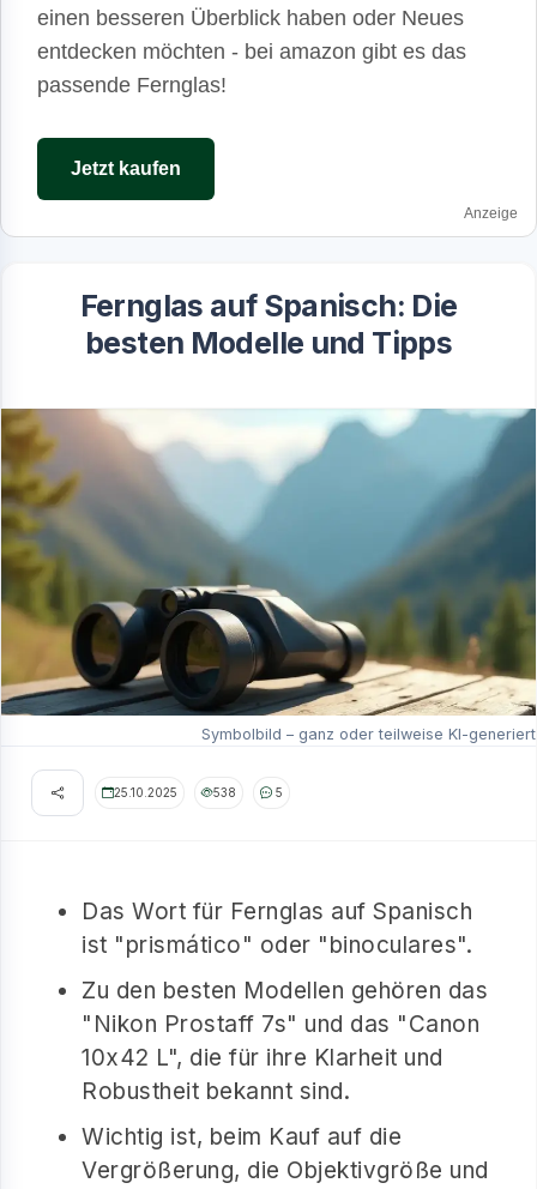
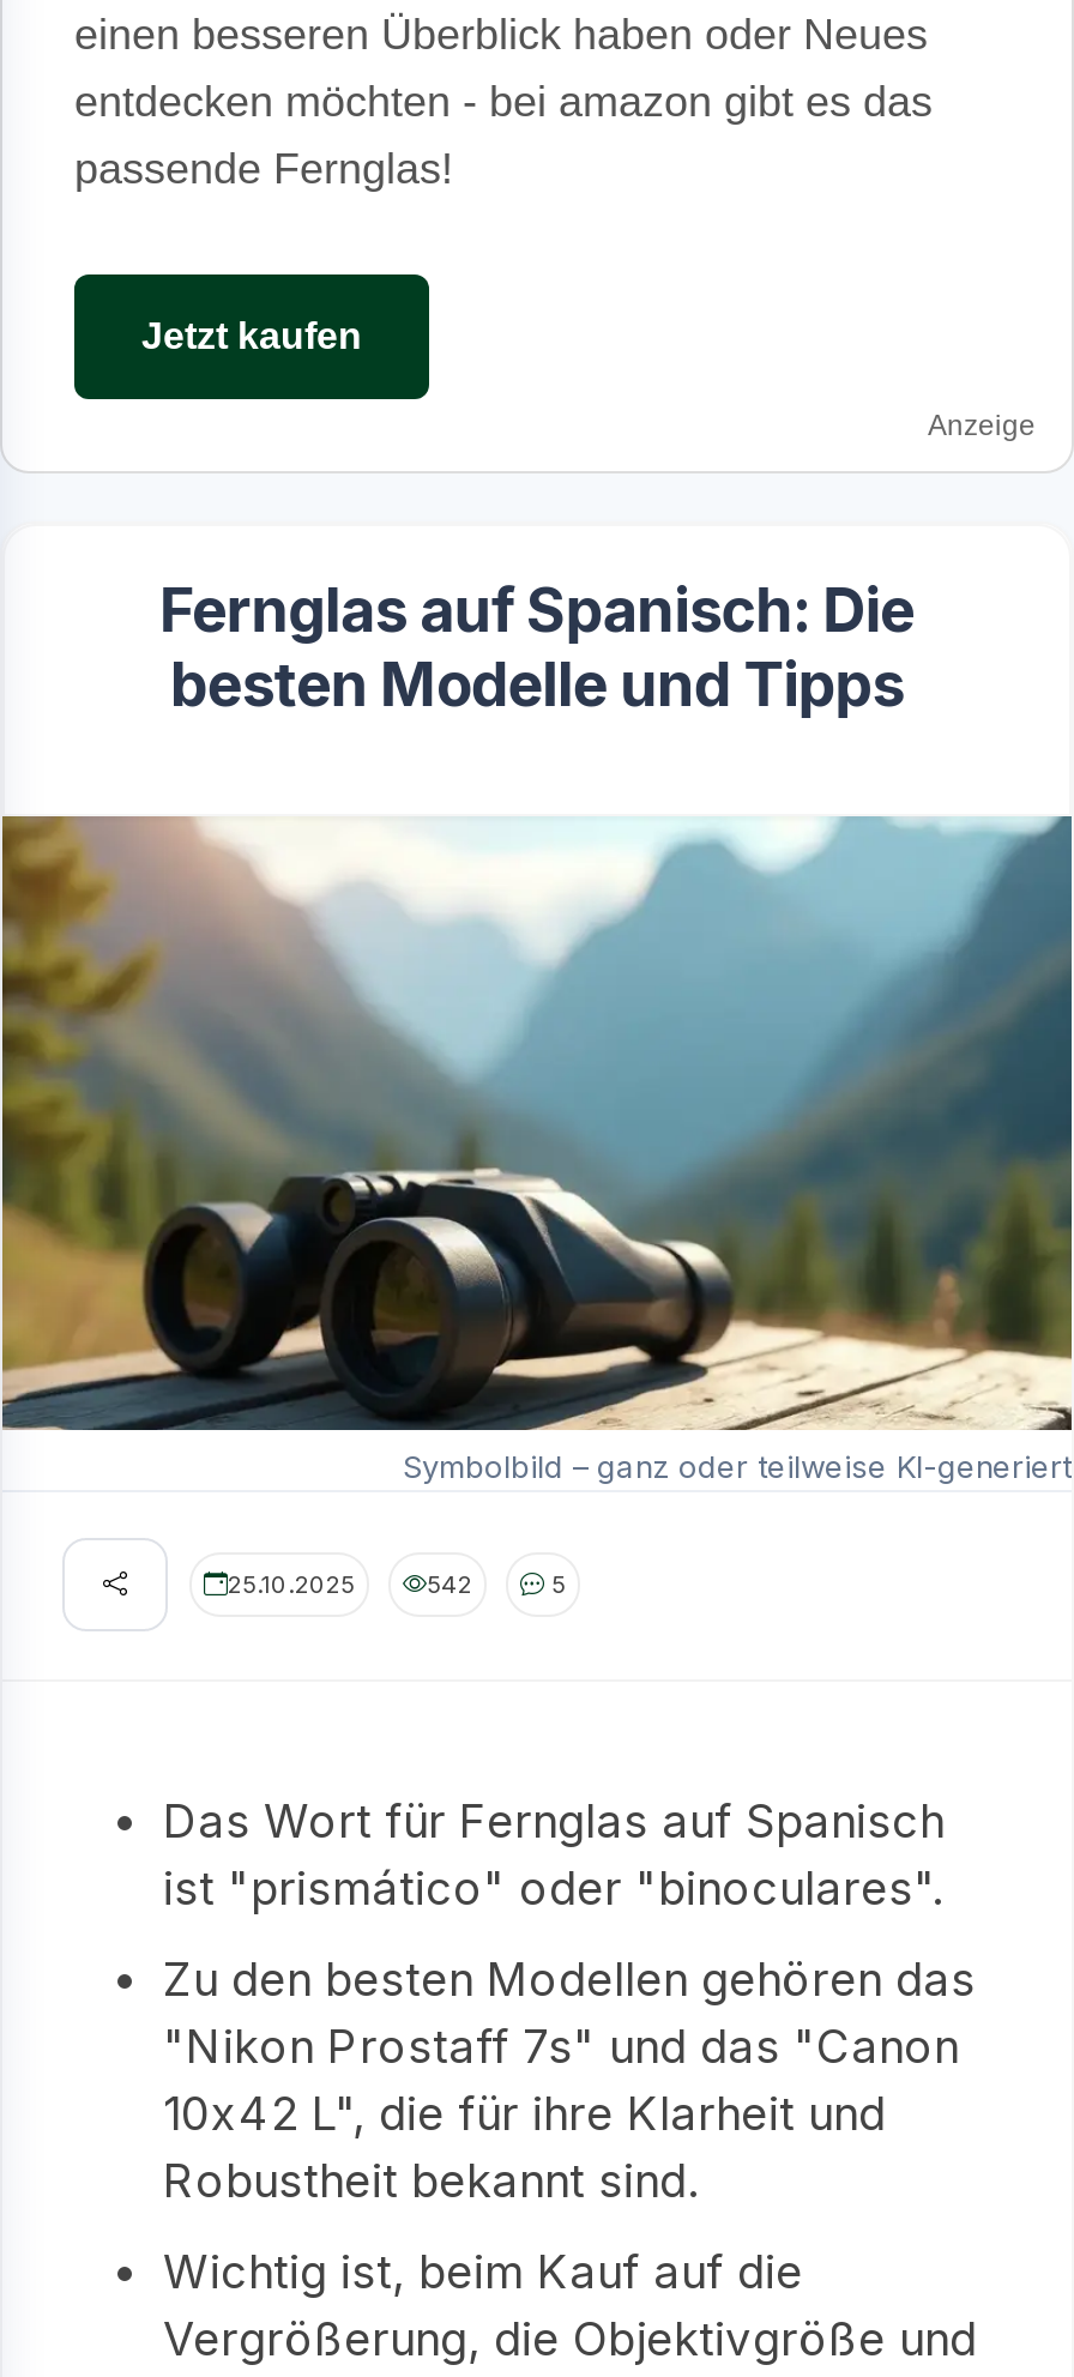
[213,785,236,800] 538 -> [427,1570,472,1598] 542

